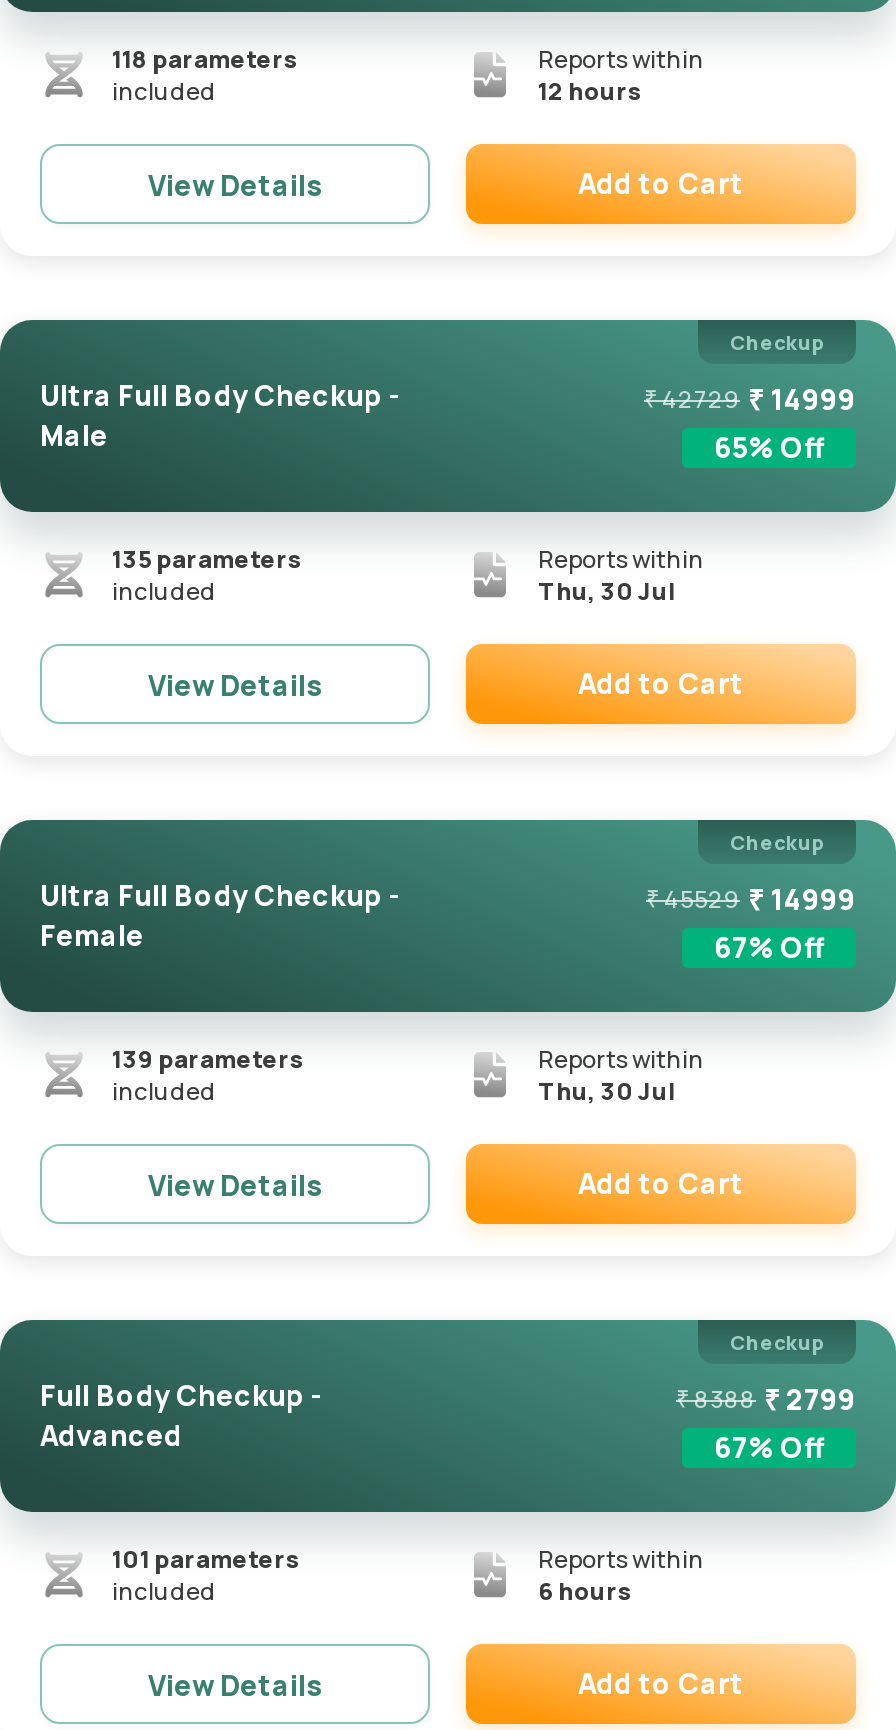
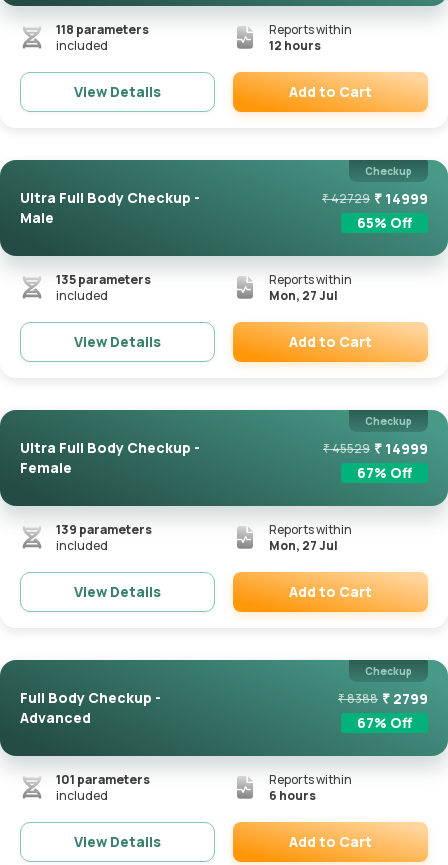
[538,574,676,608] Thu, 30 Jul -> [269,287,338,304] Mon, 27 Jul
[538,1074,676,1108] Thu, 30 Jul -> [269,537,338,554] Mon, 27 Jul

